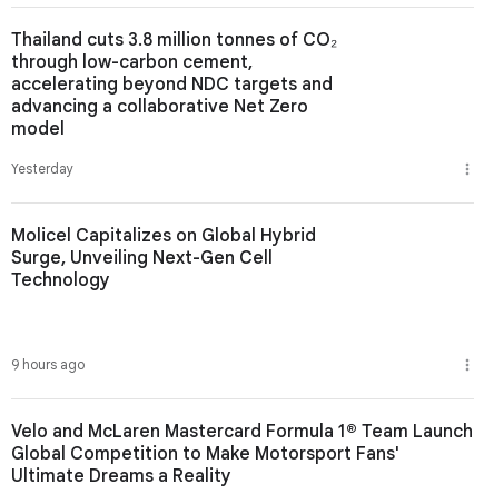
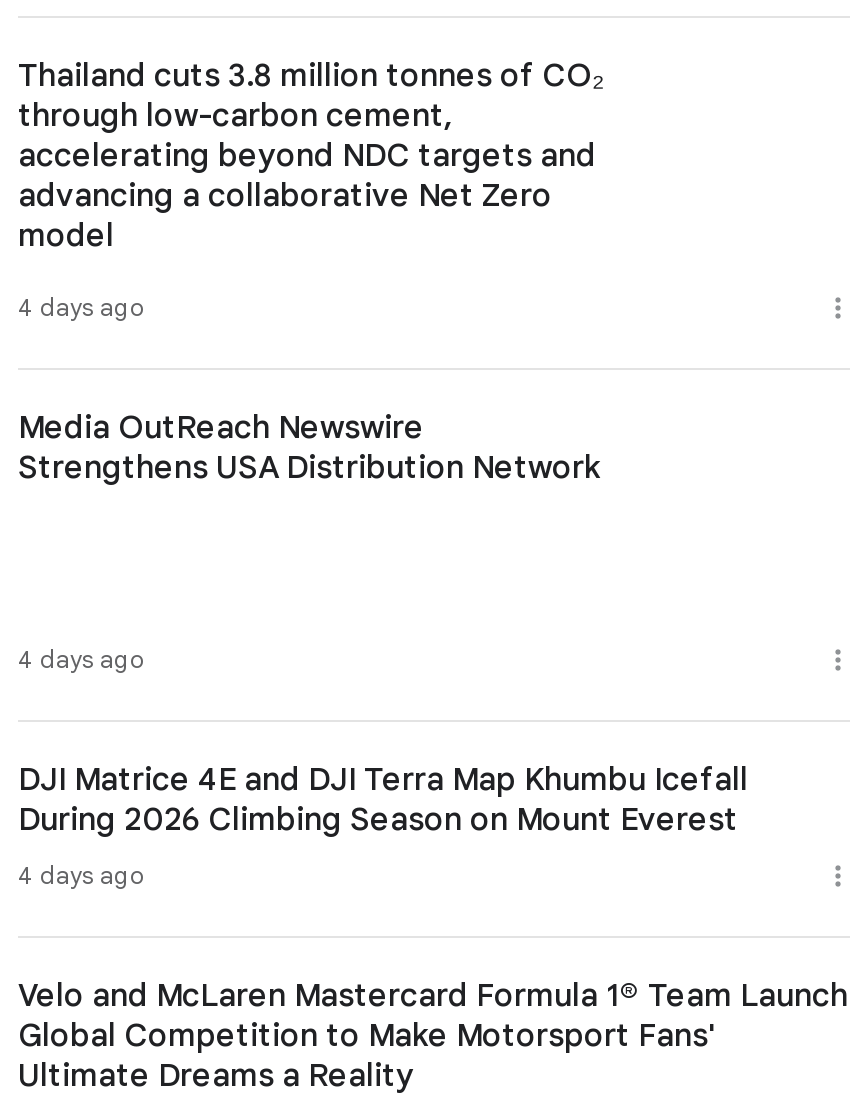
[11,161,316,291] Yesterday | Molicel Capitalizes on Global Hybrid | Surge, Unveiling Next-Gen Cell | Technology -> [18,293,600,488] 4 days ago | Media OutReach Newswire | Strengthens USA Distribution Network
[11,356,85,373] 9 hours ago -> [18,645,748,891] 4 days ago | DJI Matrice 4E and DJI Terra Map Khumbu Icefall | During 2026 Climbing Season on Mount Everest | 4 days ago

